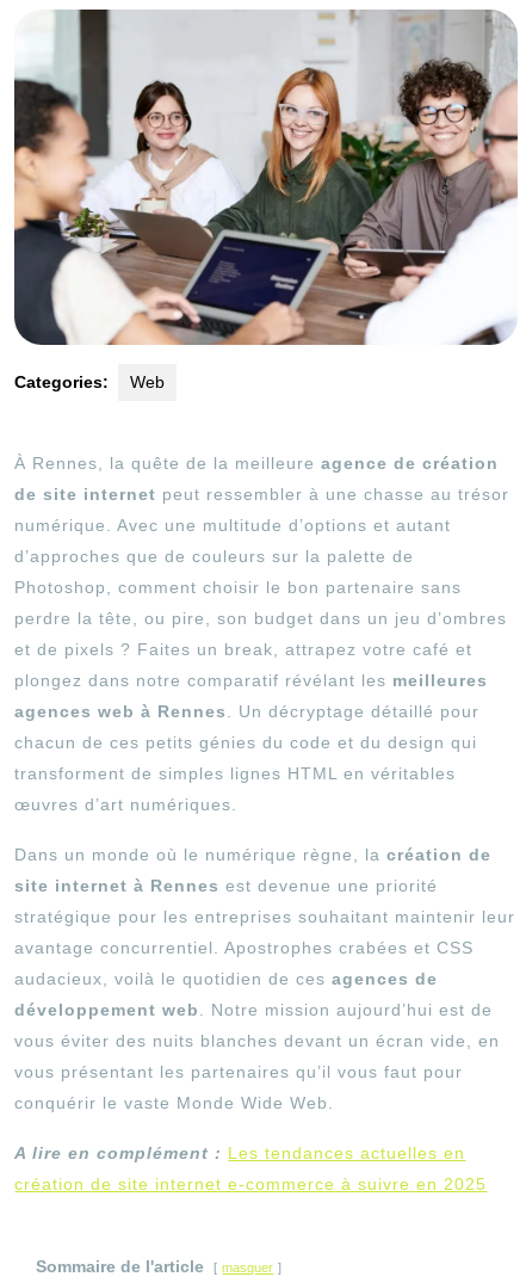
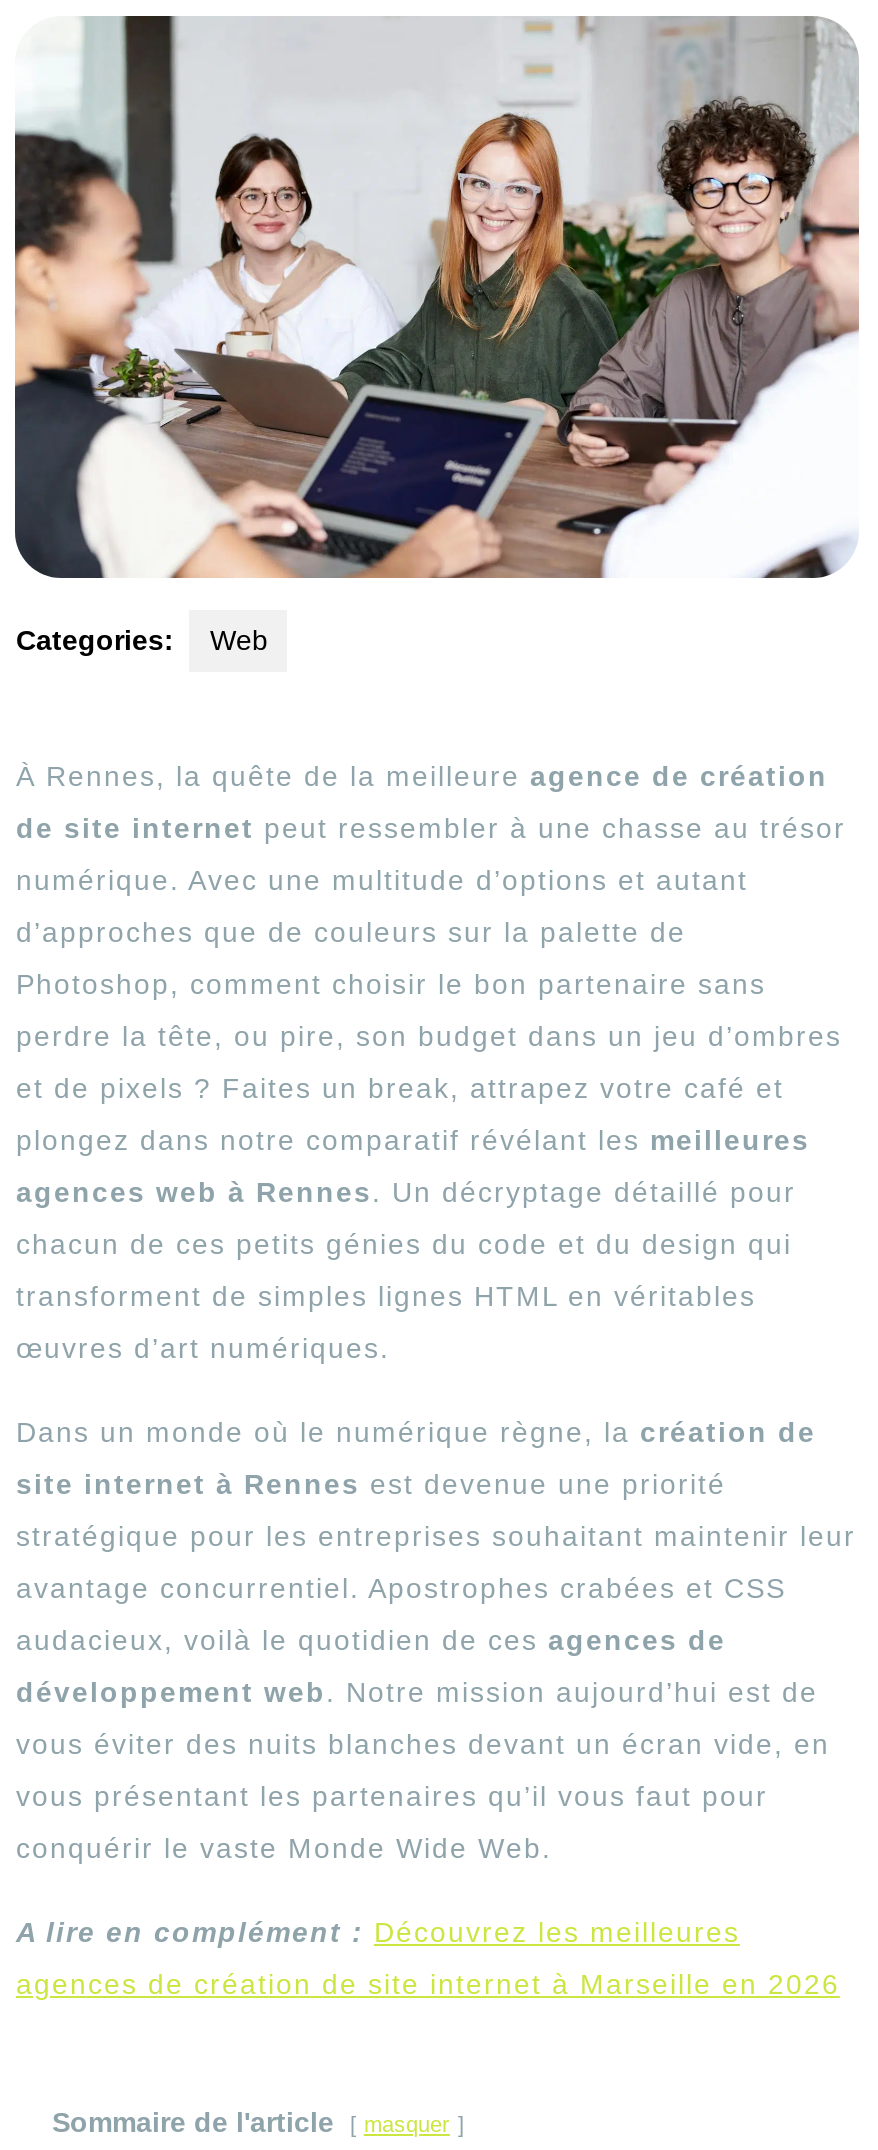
[15,1143,466,1162] A lire en complément : Les tendances actuelles en -> [16,1916,740,1948] A lire en complément : Découvrez les meilleures
[15,1174,487,1193] création de site internet e-commerce à suivre en 2025 -> [16,1968,840,2000] agences de création de site internet à Marseille en 2026

